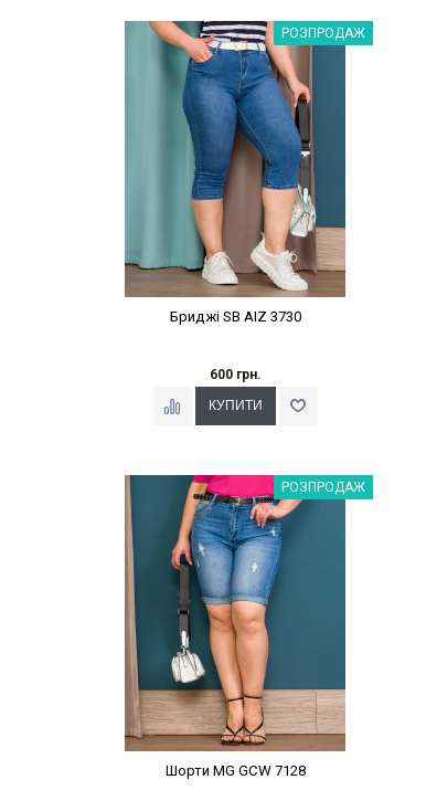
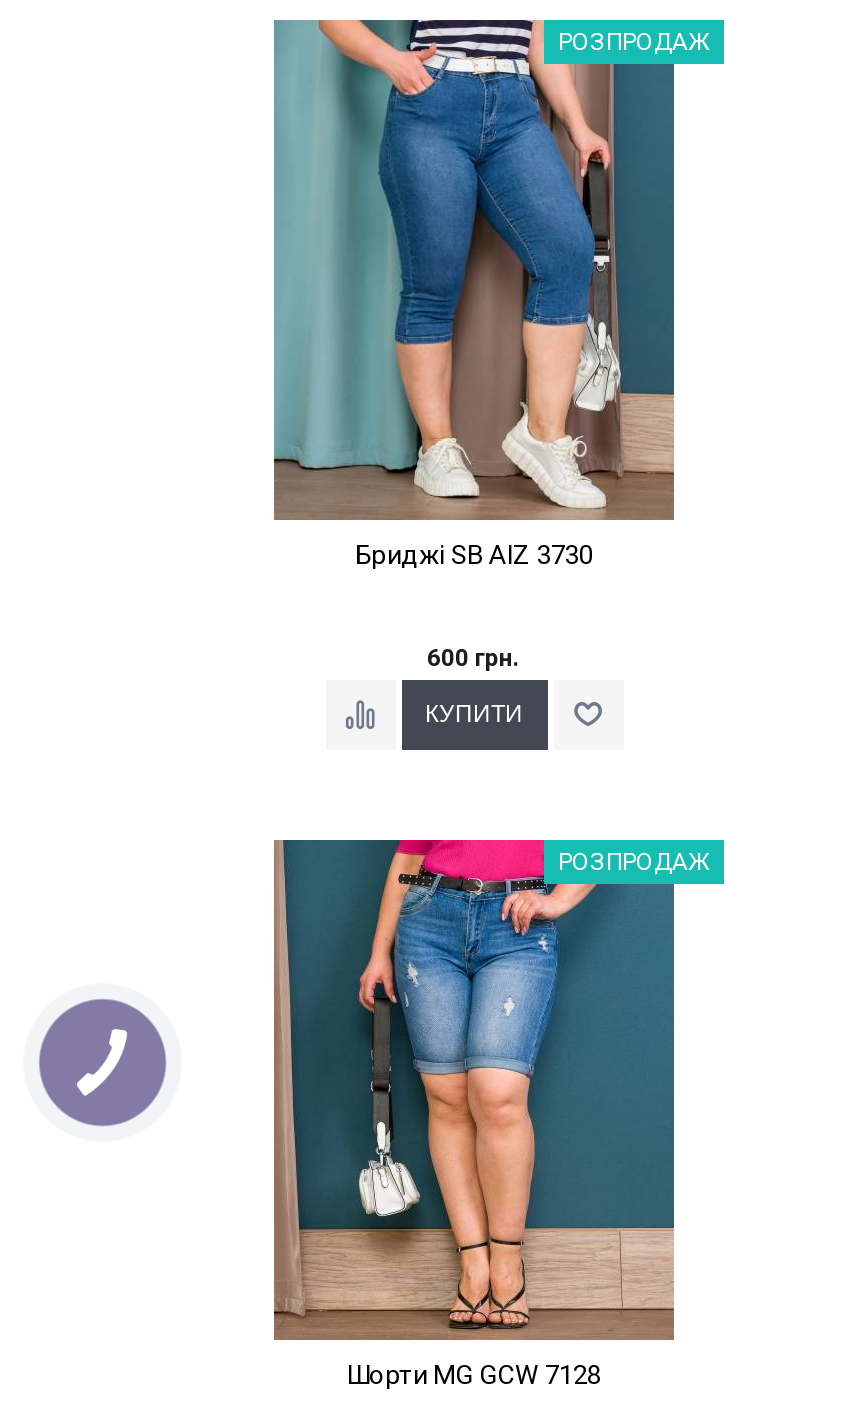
none -> [36,996,168,1128] [image]

